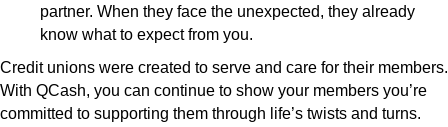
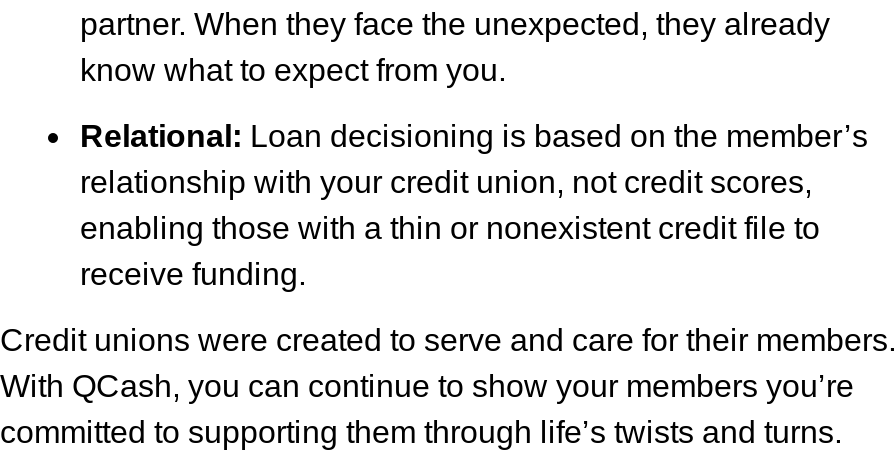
none -> [80,119,868,291] Relational: Loan decisioning is based on the member’s | relationship with your credit union, not credit scores, | enabling those with a thin or nonexistent credit file to | receive funding.

